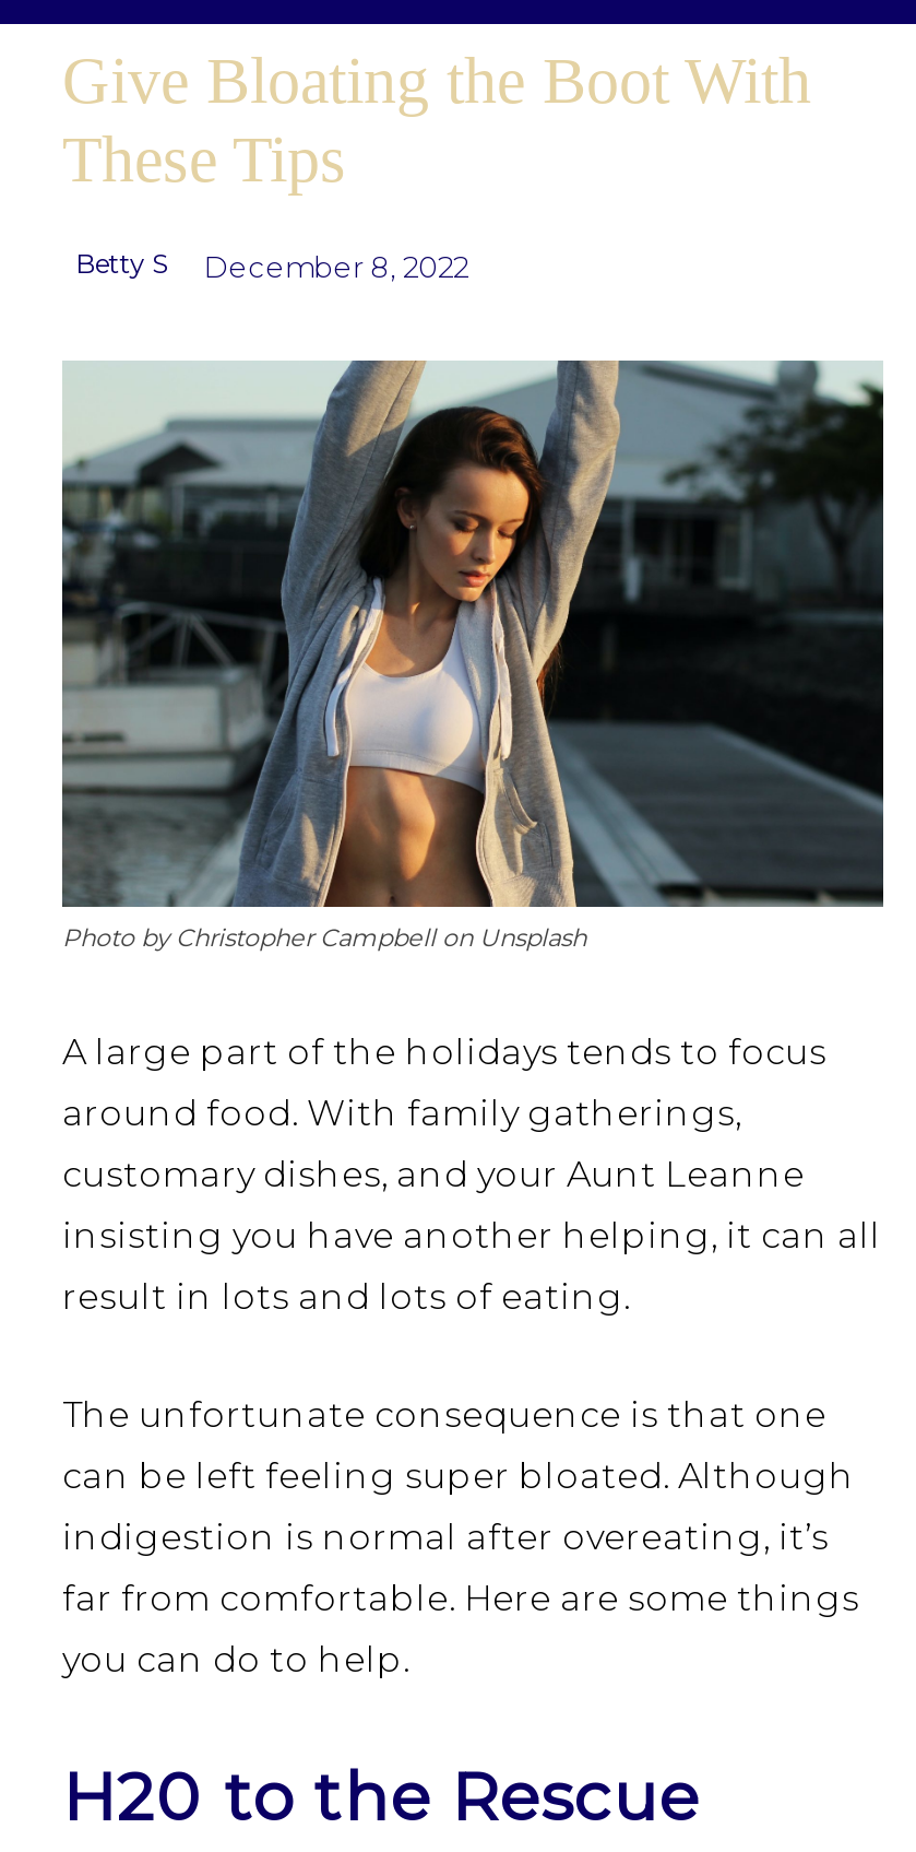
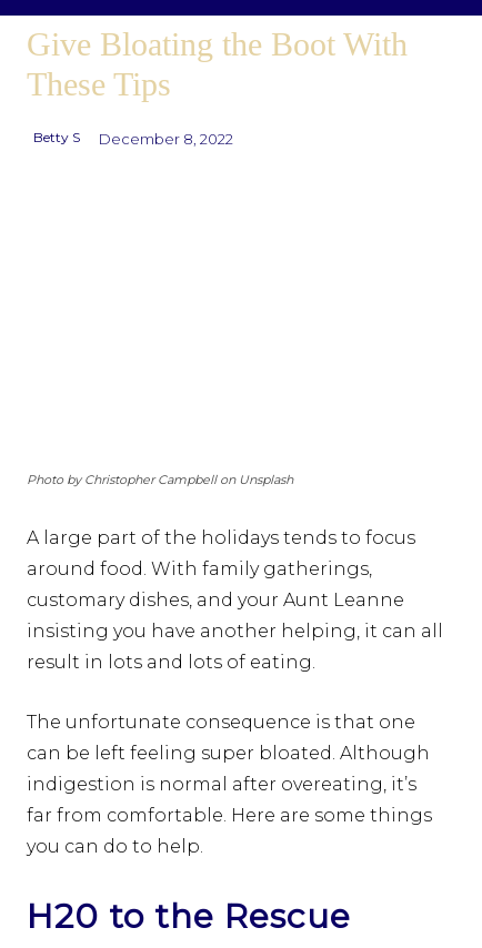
[60,358,885,909] [image] -> none

